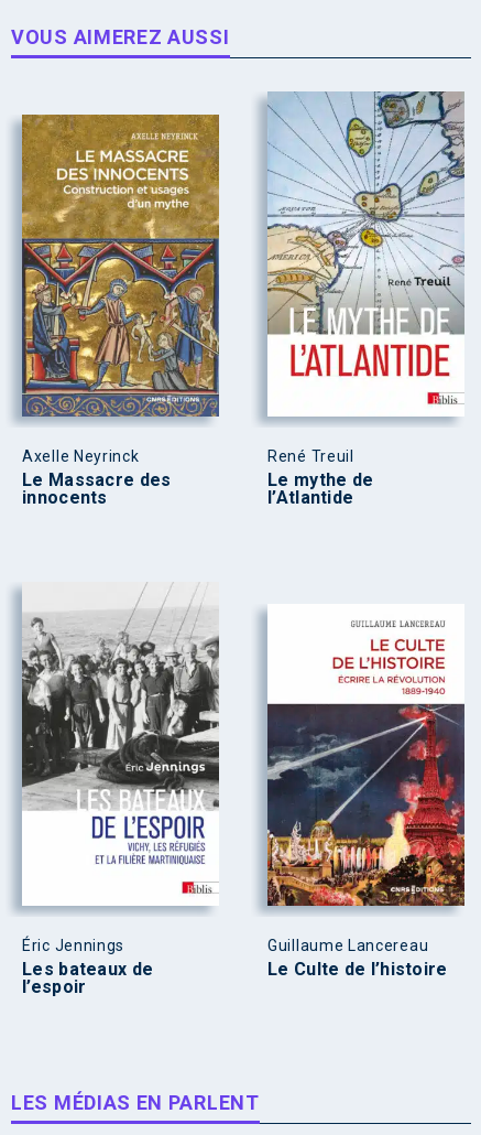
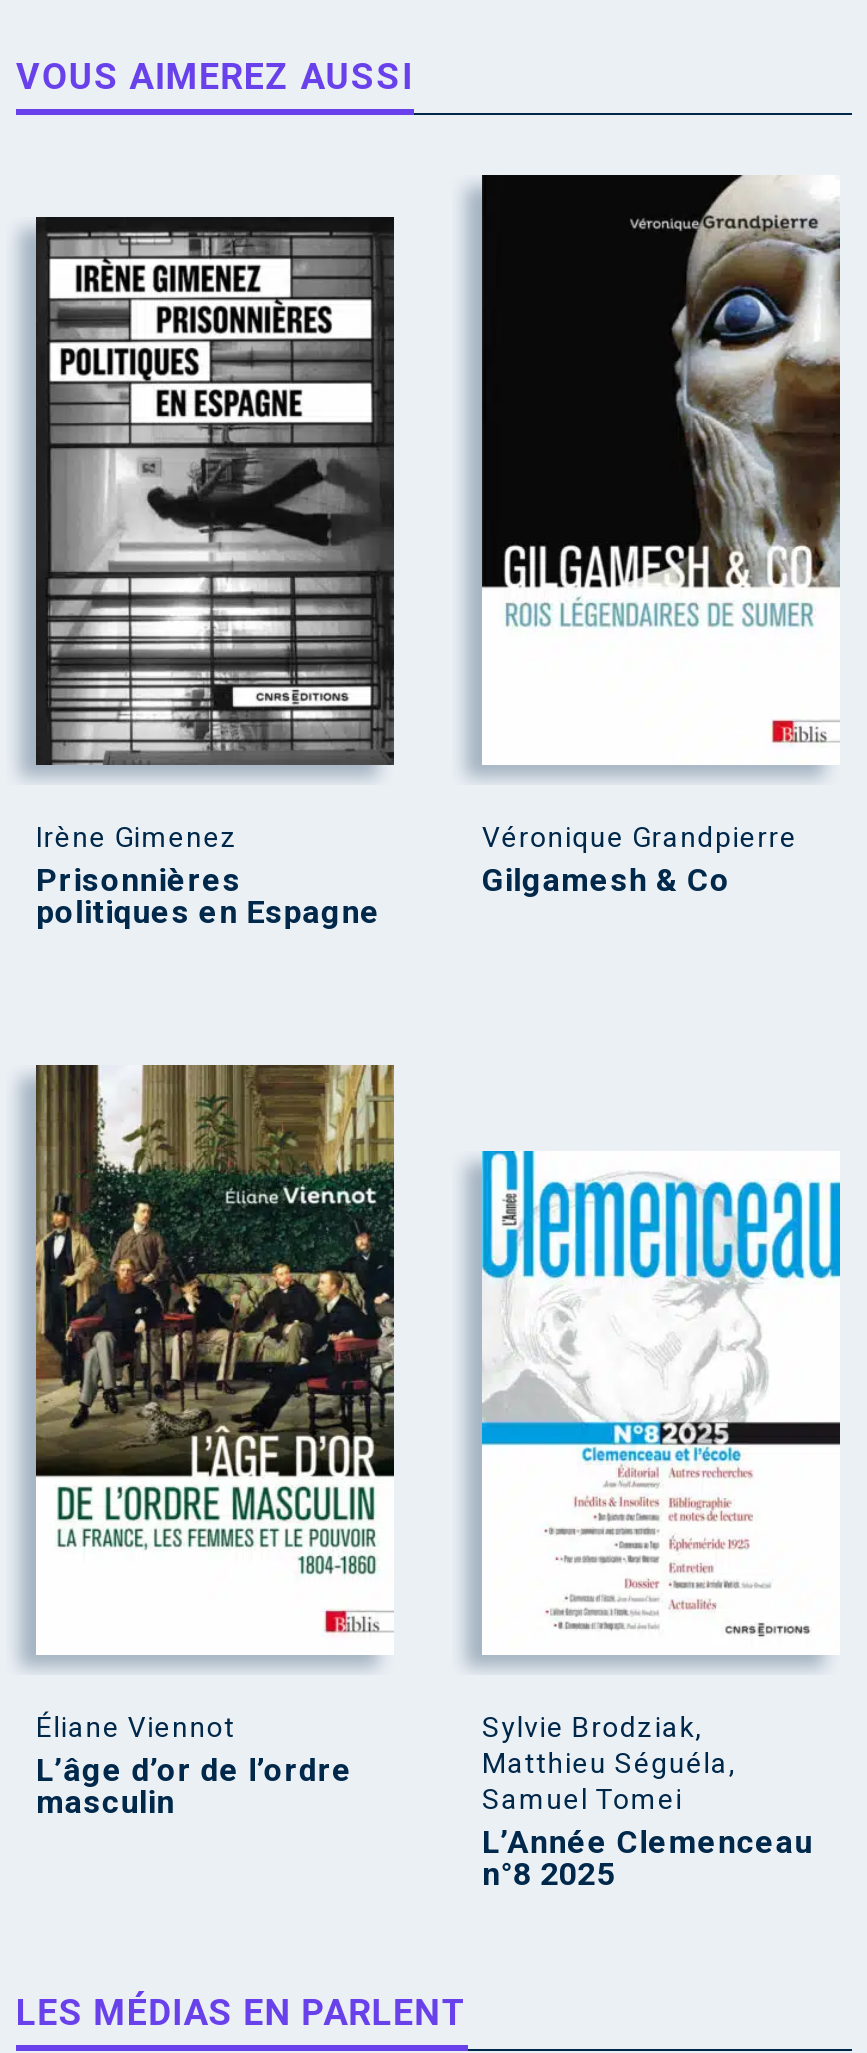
[266,90,466,378] [image] -> [480,173,842,693] [image]
[21,113,220,508] [image] | Axelle Neyrinck | Le Massacre des | innocents -> [34,215,396,931] [image] | Irène Gimenez | Prisonnières | politiques en Espagne
[267,447,373,508] René Treuil | Le mythe de | l’Atlantide -> [482,821,797,899] Véronique Grandpierre | Gilgamesh & Co
[21,582,220,865] [image] -> [34,1063,396,1577] [image]
[256,609,466,980] [image] | Guillaume Lancereau | Le Culte de l’histoire -> [466,1121,842,1893] [image] | Sylvie Brodziak, | Matthieu Séguéla, | Samuel Tomei | L’Année Clemenceau | n°8 2025
[22,937,153,997] Éric Jennings | Les bateaux de | l’espoir -> [36,1711,353,1821] Éliane Viennot | L’âge d’or de l’ordre | masculin

